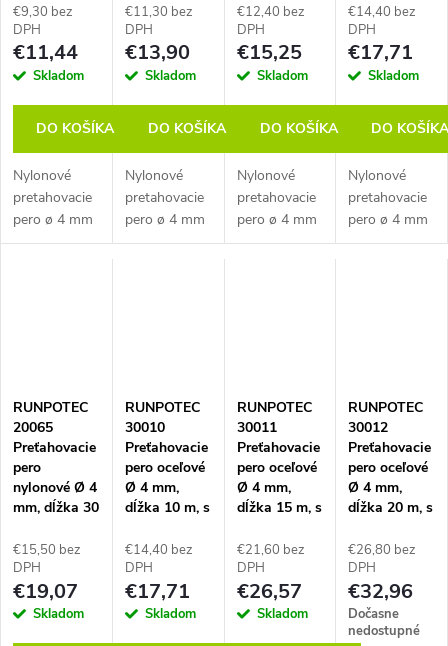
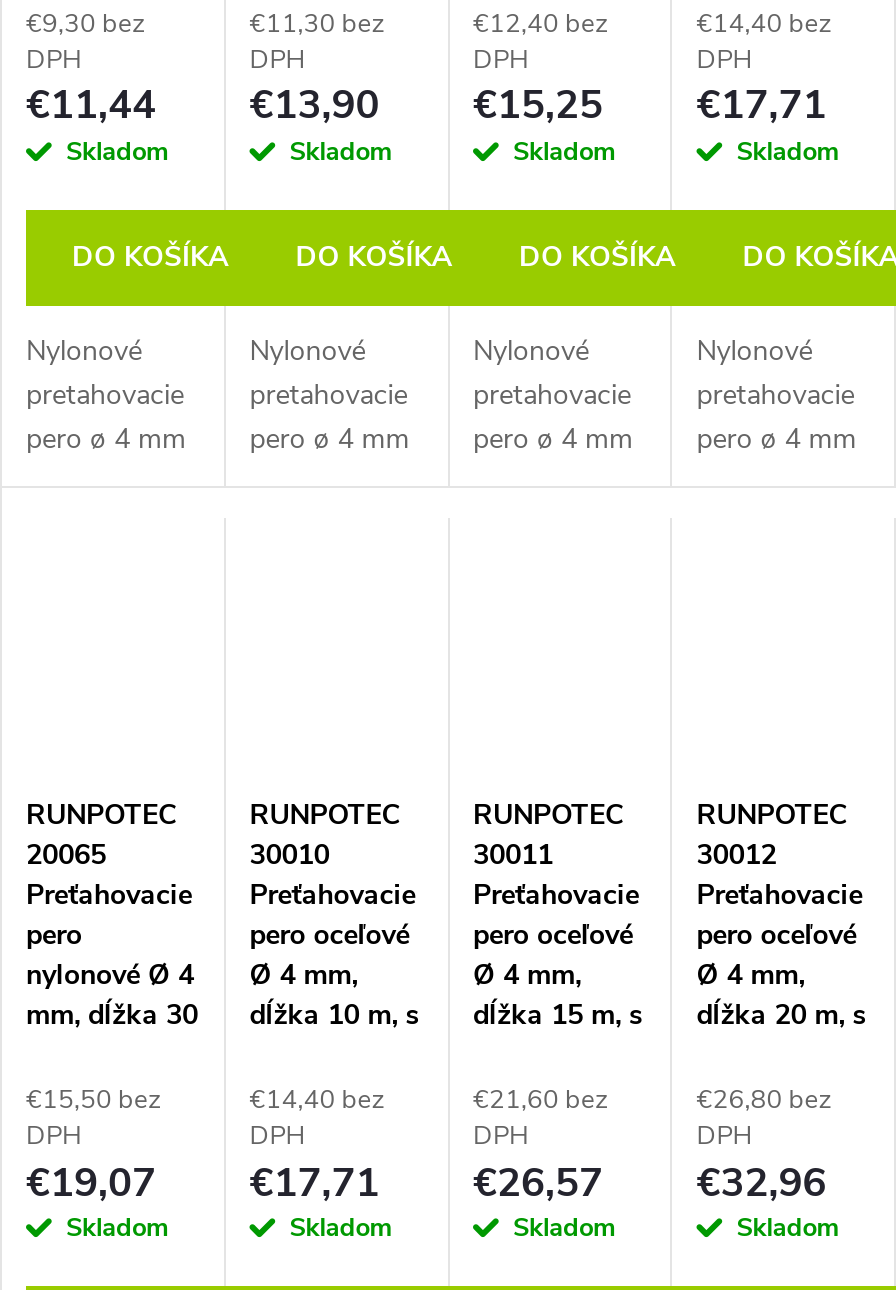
[348,605,420,640] Dočasne | nedostupné -> [736,1210,838,1246] Skladom

